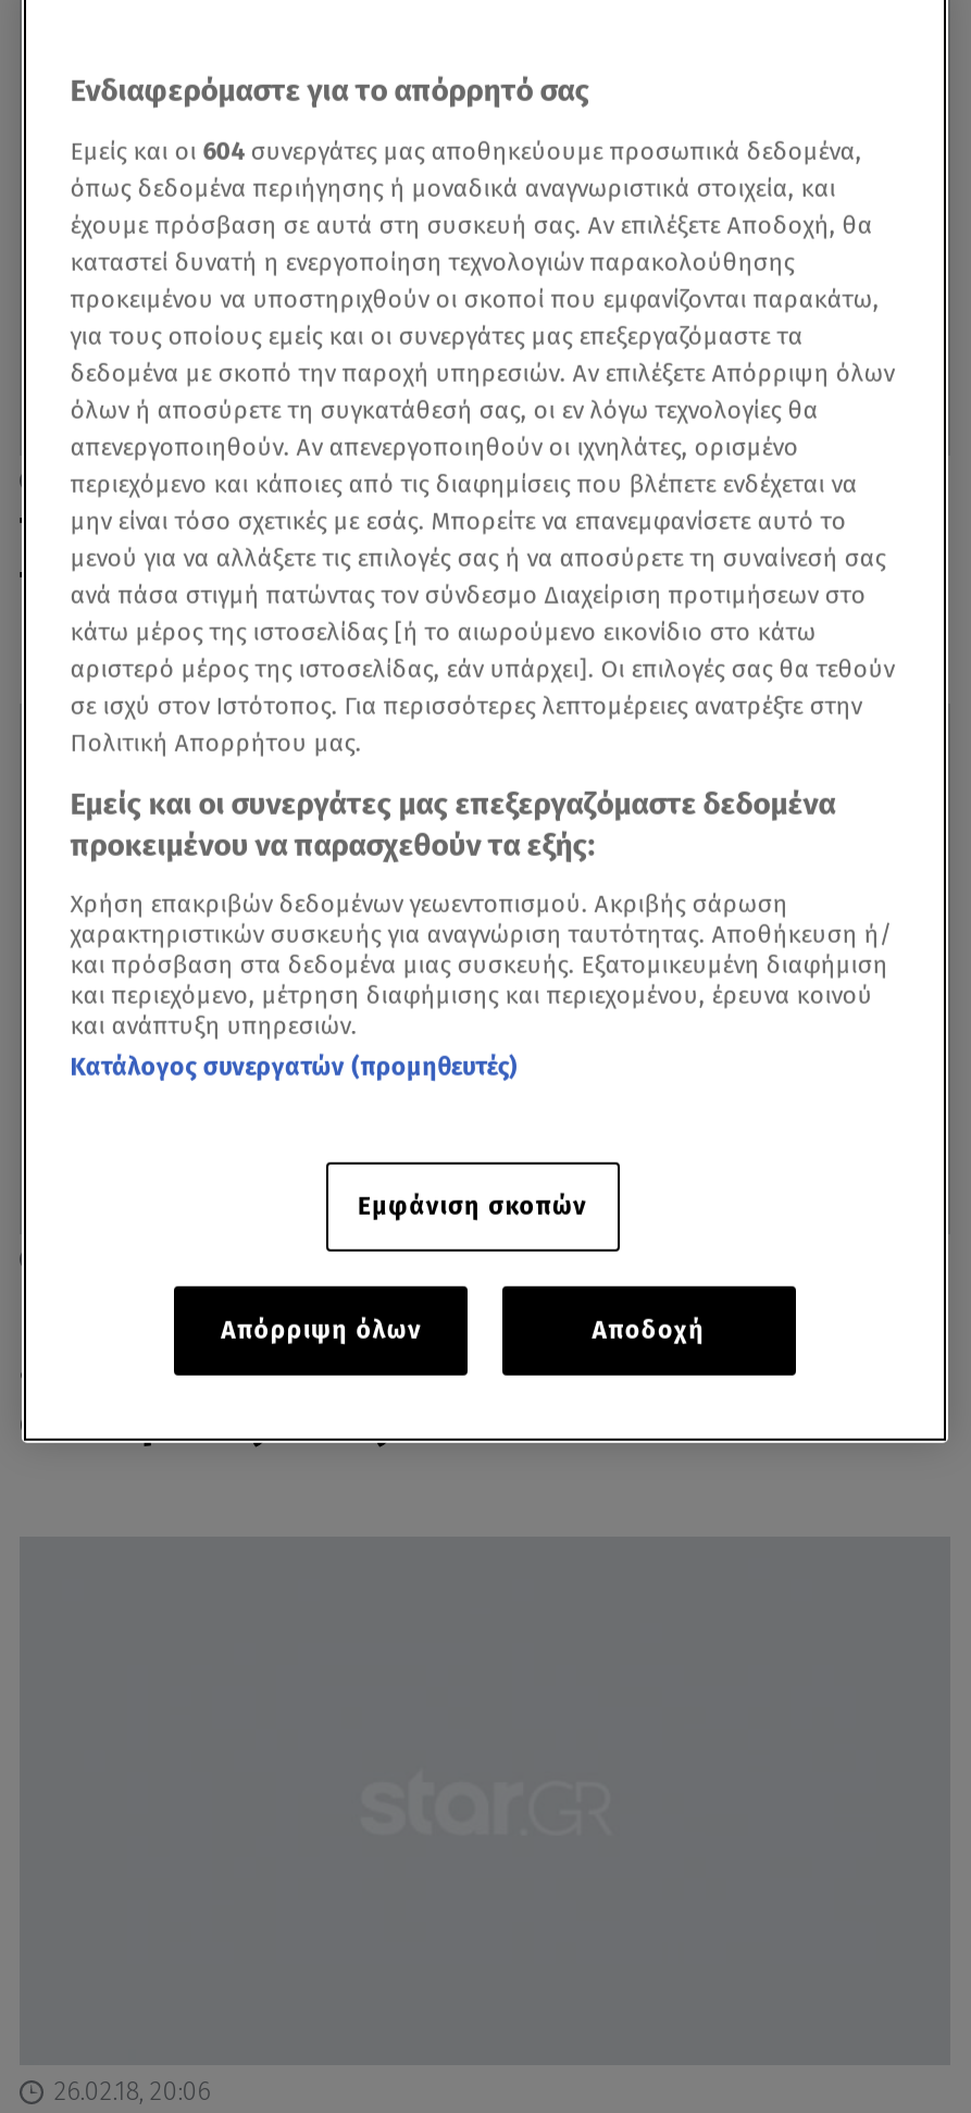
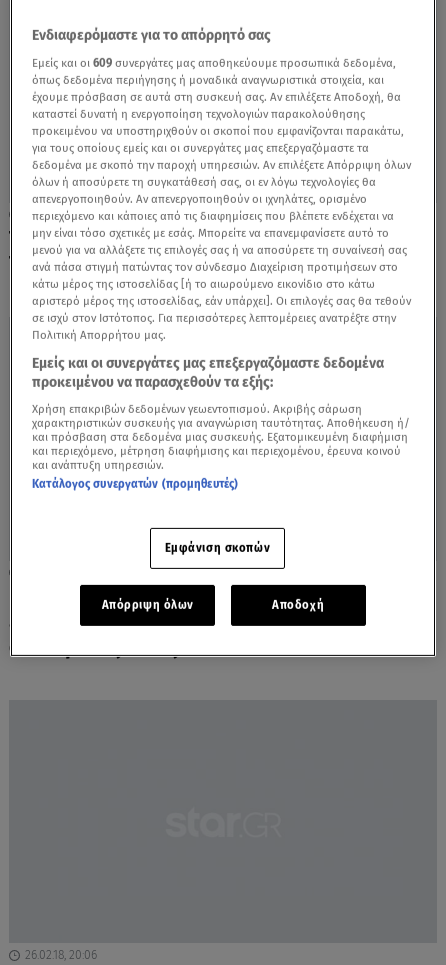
[70,136,862,167] Εμείς και οι 604 συνεργάτες μας αποθηκεύουμε προσωπικά δεδομένα, -> [32,56,396,70] Εμείς και οι 609 συνεργάτες μας αποθηκεύουμε προσωπικά δεδομένα,

